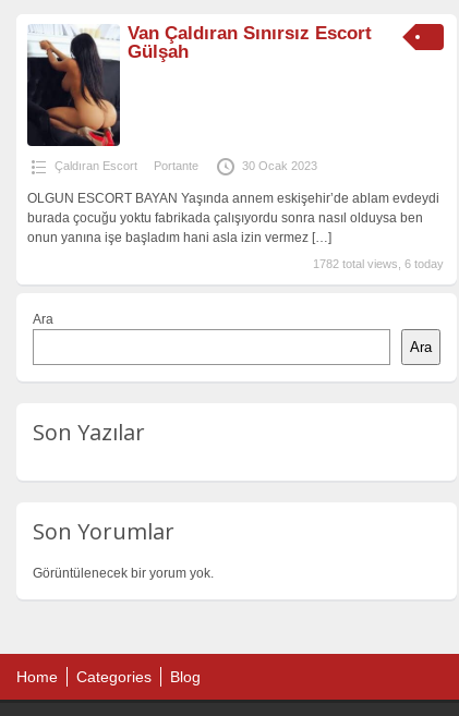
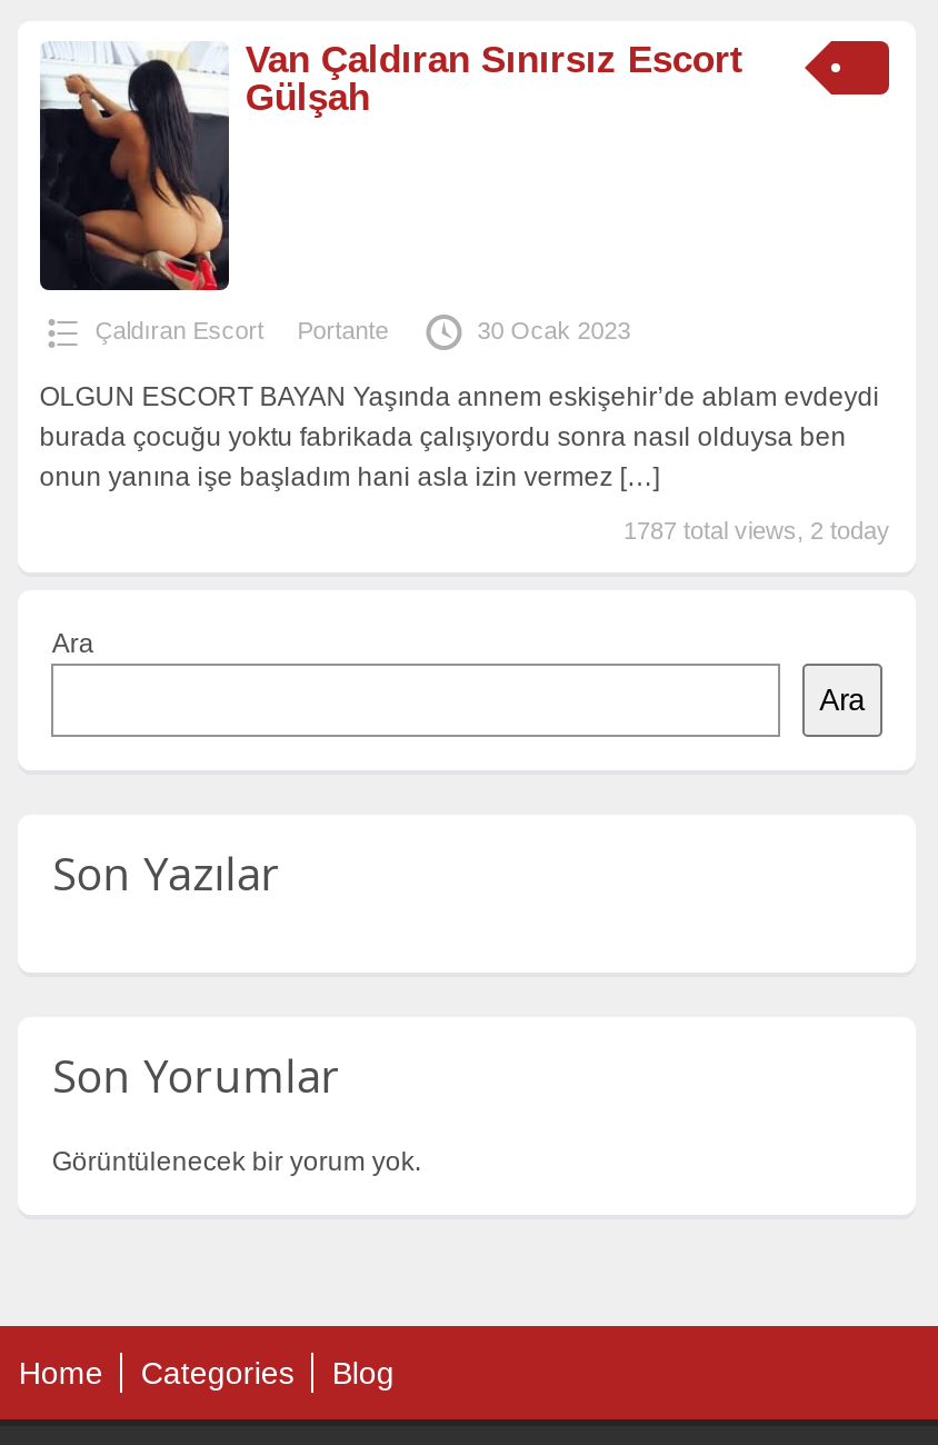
[313,258,444,271] 1782 total views, 6 today -> [623,518,890,545] 1787 total views, 2 today

